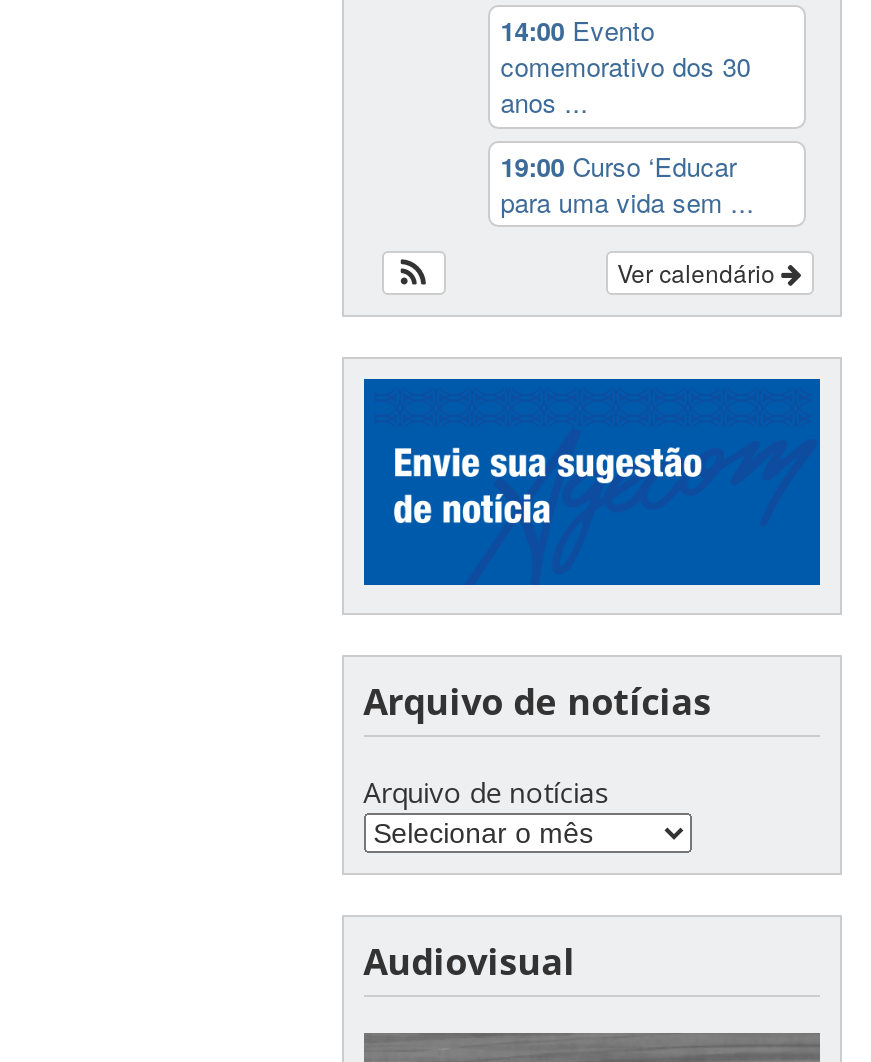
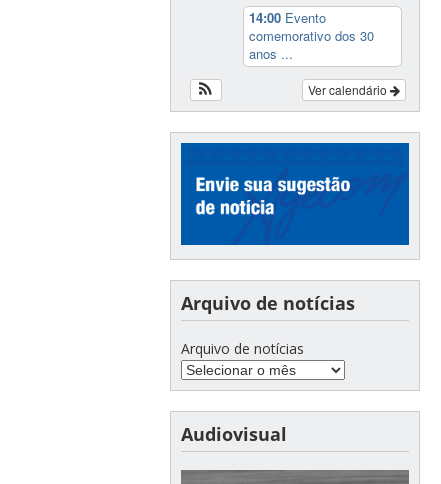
[500,146,754,220] 19:00 Curso ‘Educar | para uma vida sem ... -> none

